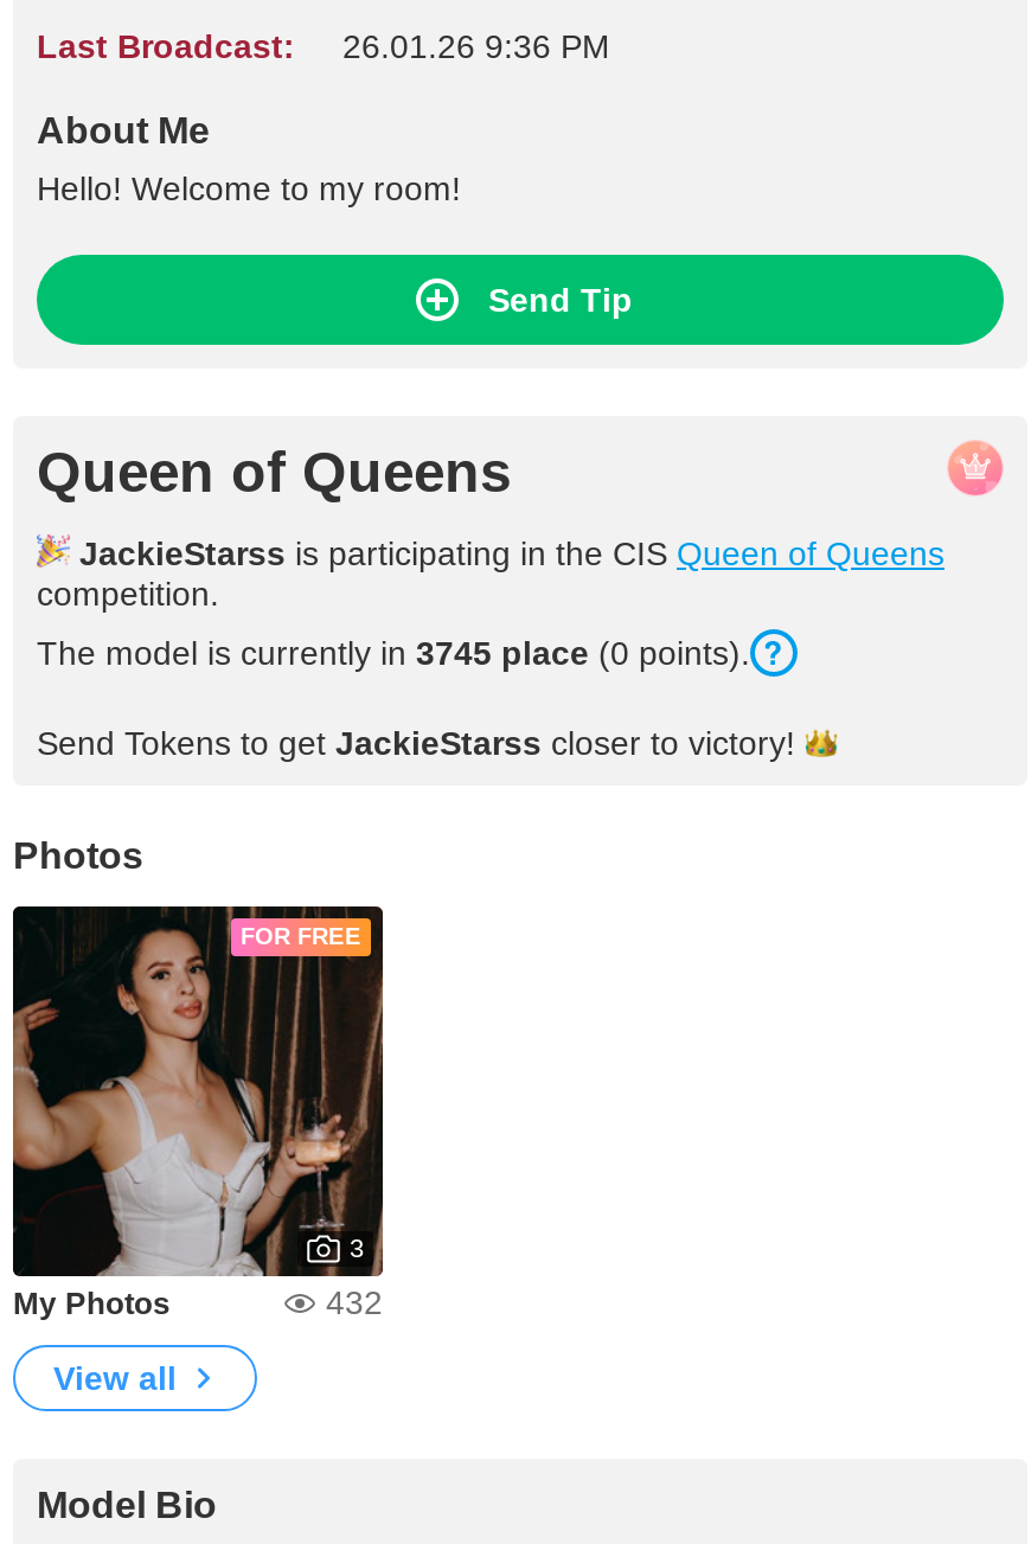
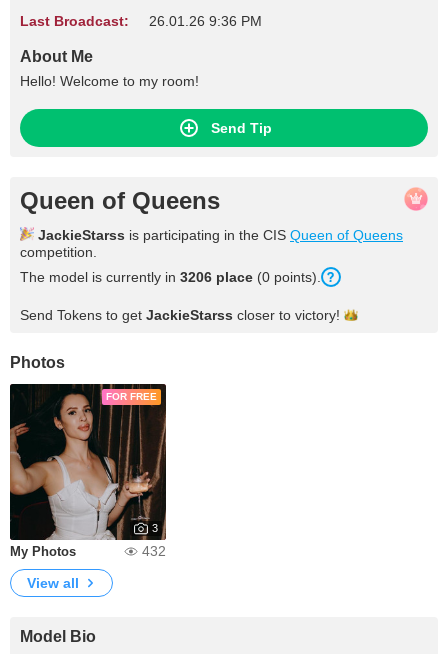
[37,634,750,672] The model is currently in 3745 place (0 points). -> [20,269,321,285] The model is currently in 3206 place (0 points).

